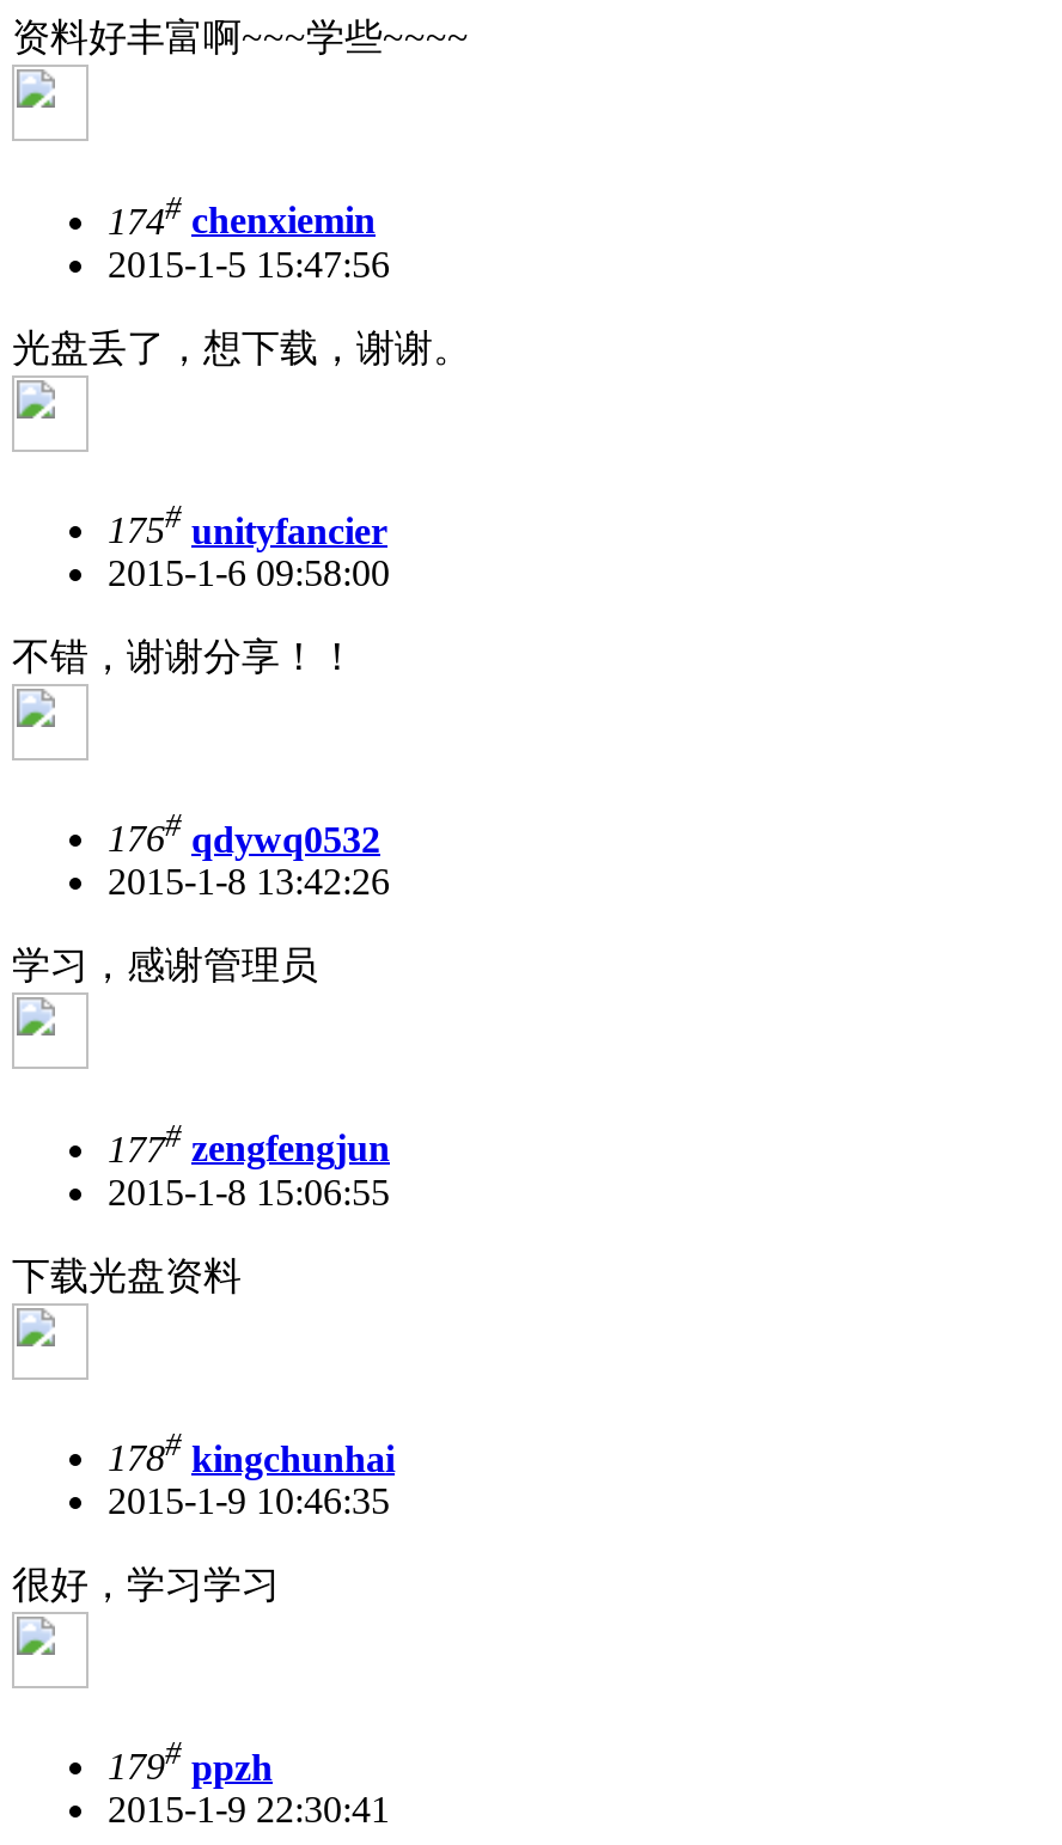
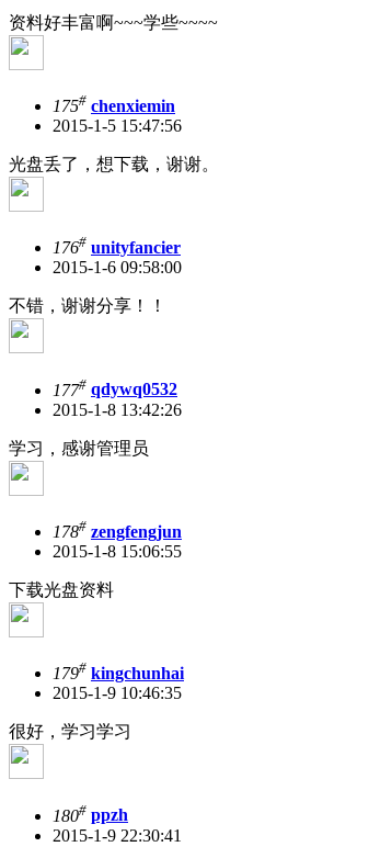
[108,189,376,240] 174# chenxiemin -> [53,92,175,115] 175# chenxiemin
[108,499,387,550] 175# unityfancier -> [53,234,181,257] 176# unityfancier
[108,808,380,859] 176# qdywq0532 -> [53,376,177,399] 177# qdywq0532
[108,1117,390,1168] 177# zengfengjun -> [53,518,182,541] 178# zengfengjun
[108,1426,395,1477] 178# kingchunhai -> [53,659,184,683] 179# kingchunhai
[108,1736,273,1787] 179# ppzh -> [53,801,128,825] 180# ppzh

